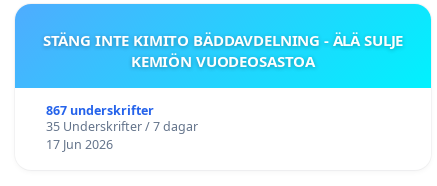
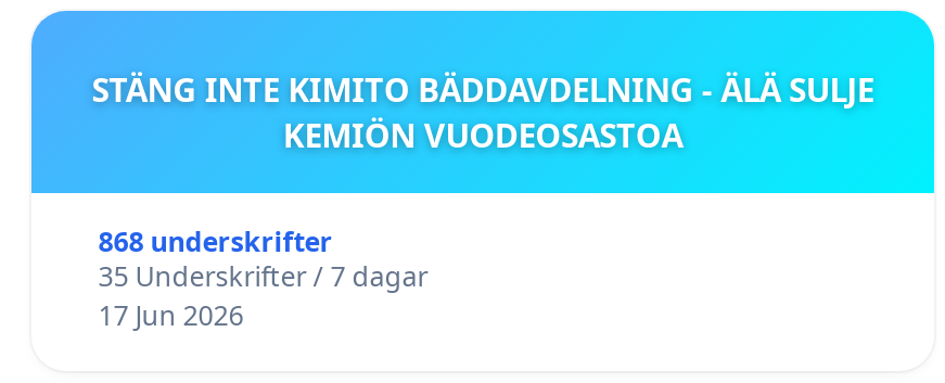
[46,102,154,119] 867 underskrifter -> [98,223,333,260] 868 underskrifter

